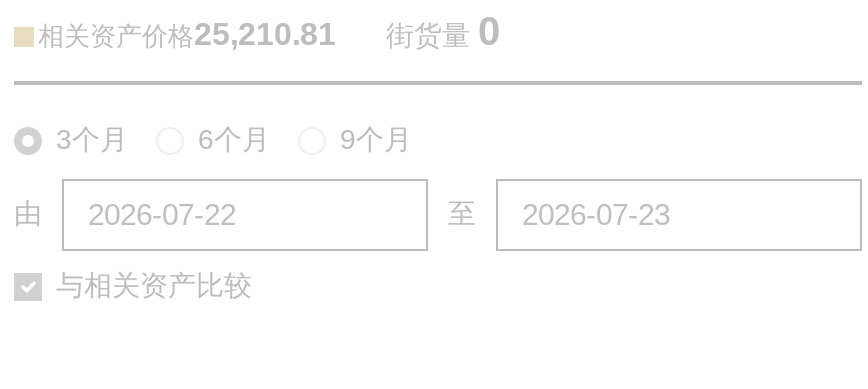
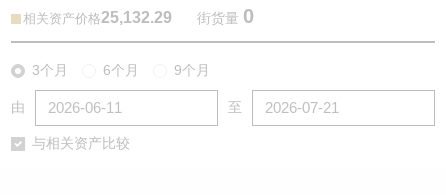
[38,17,336,51] 相关资产价格25,210.81 -> [23,9,172,26] 相关资产价格25,132.29

